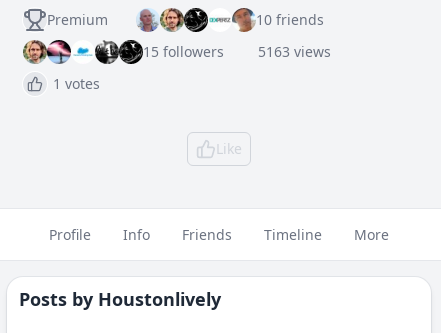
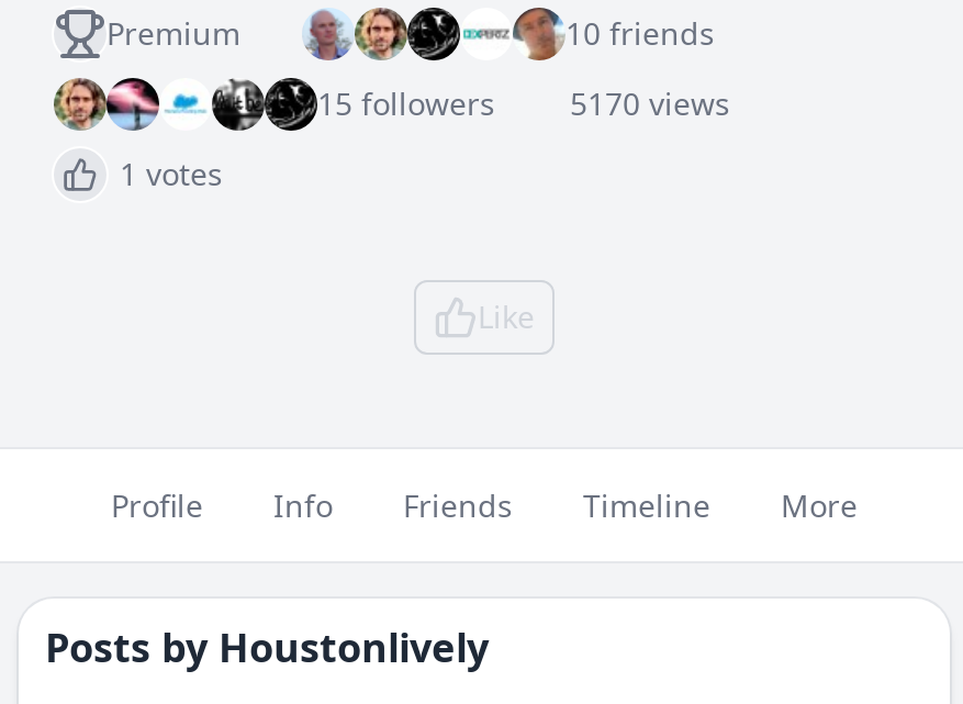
[143,42,331,61] 15 followers 5163 views -> [317,82,730,124] 15 followers 5170 views

